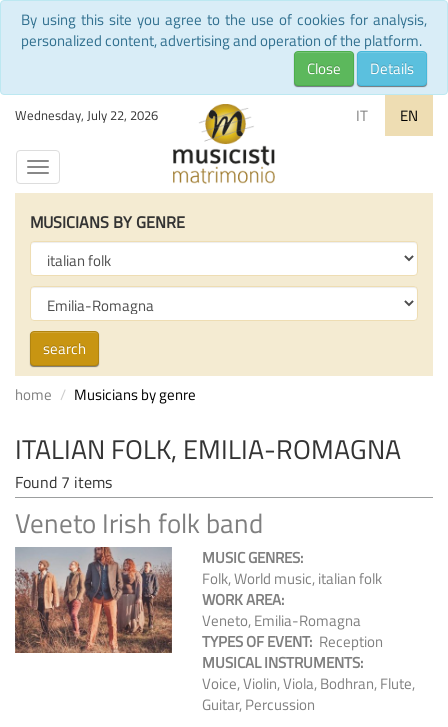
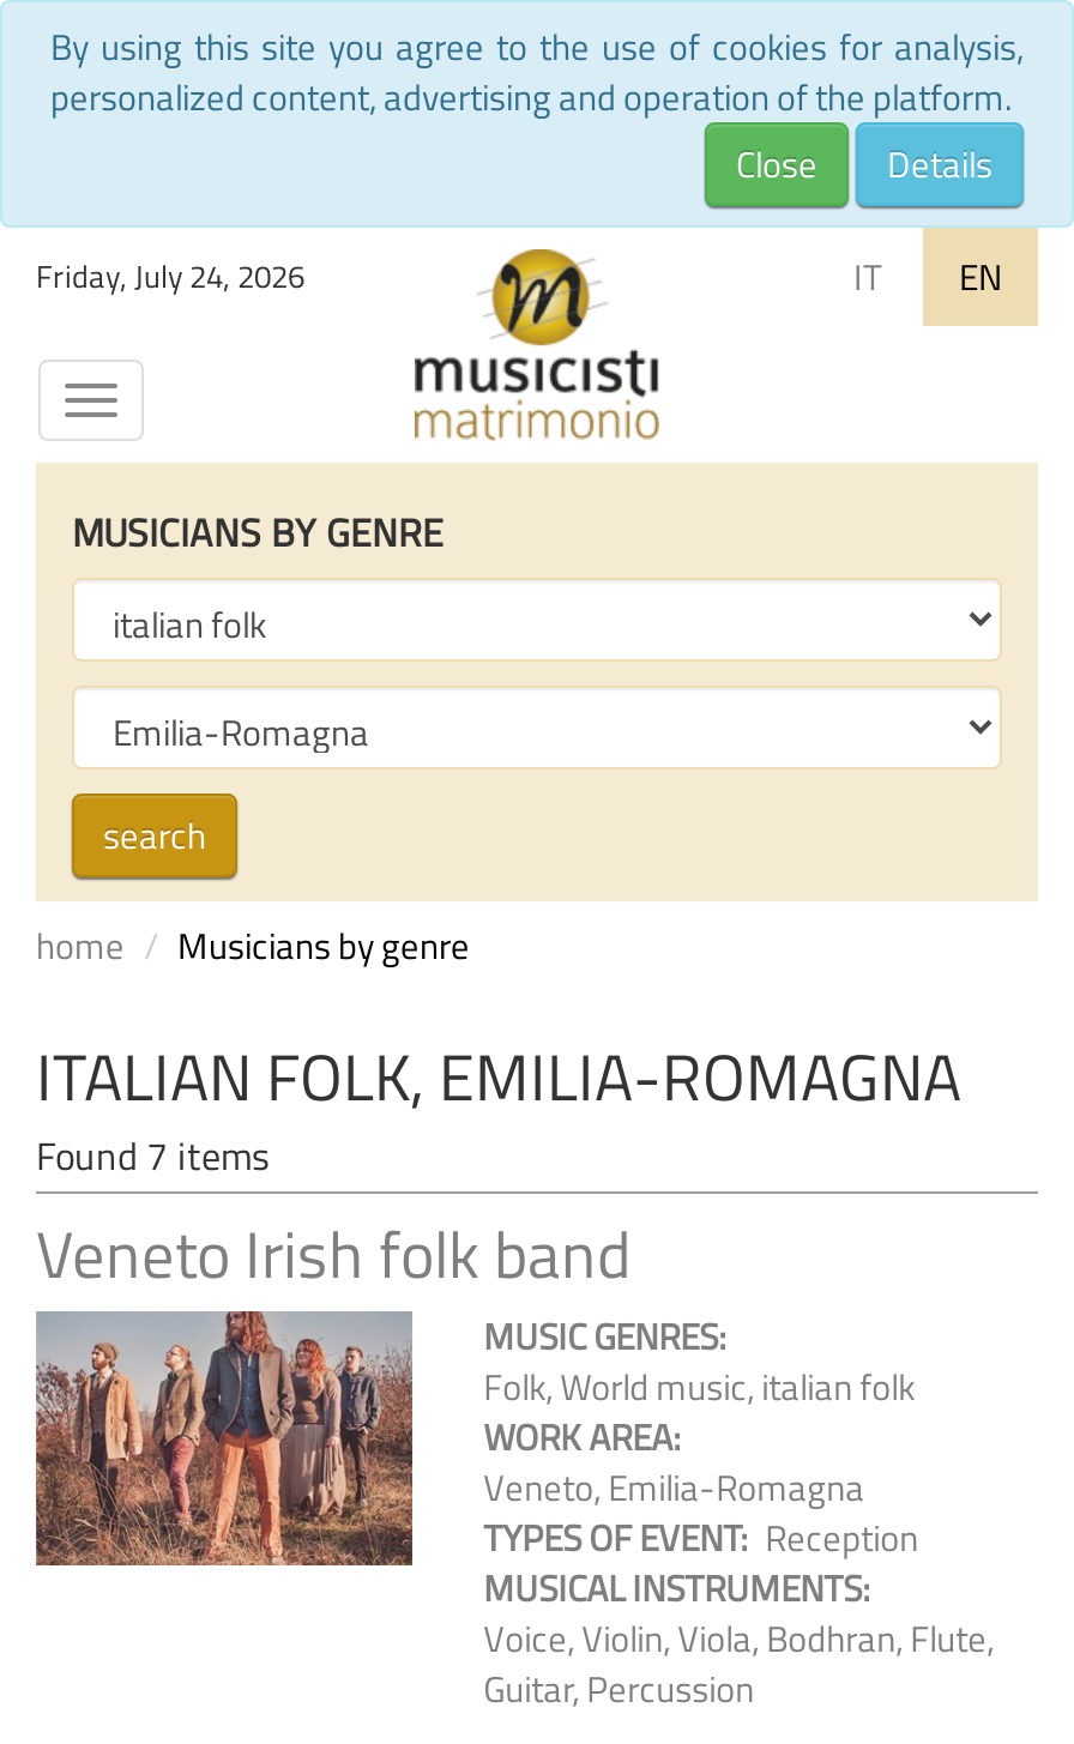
[15,105,158,125] Wednesday, July 22, 2026 -> [36,252,304,300] Friday, July 24, 2026

